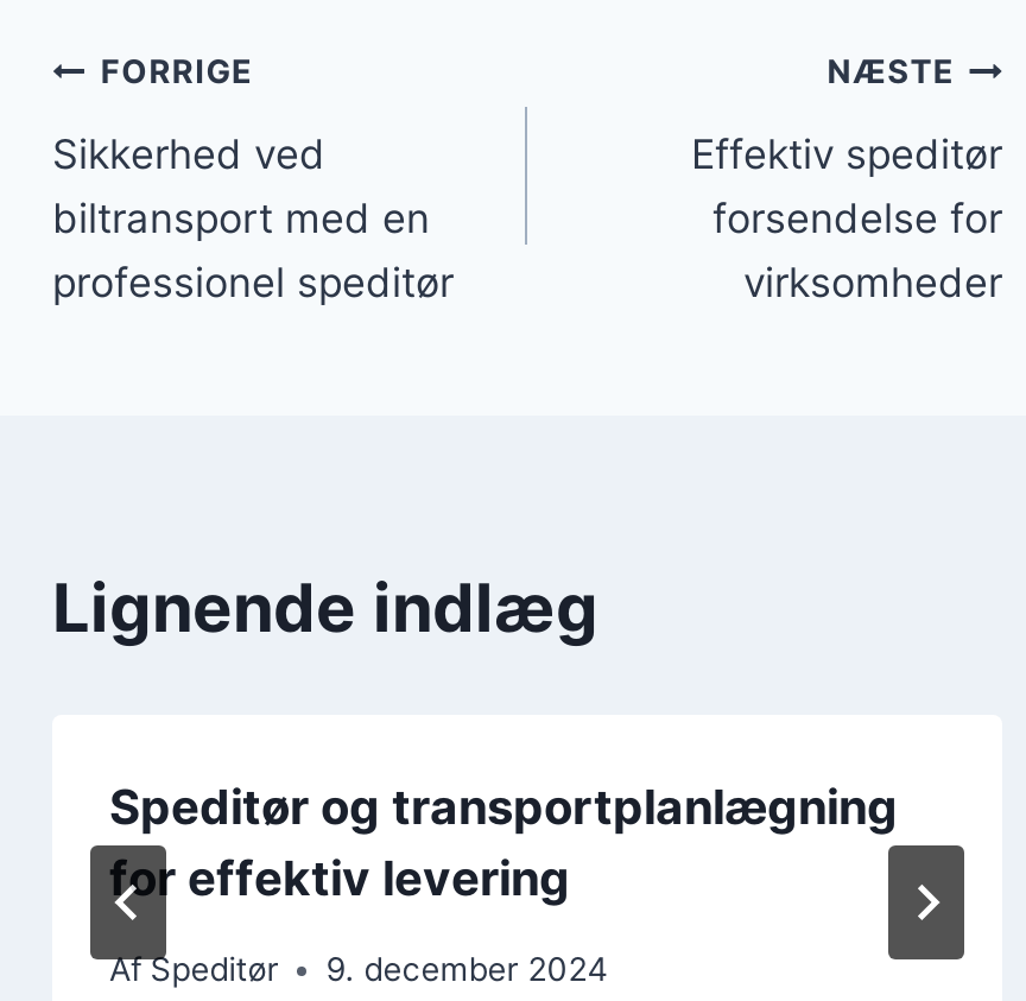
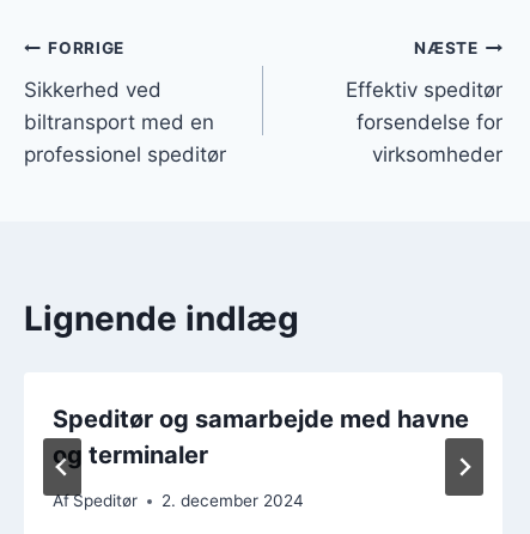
[109,778,898,906] Speditør og transportplanlægning | for effektiv levering -> [53,404,469,469] Speditør og samarbejde med havne | og terminaler
[109,950,608,988] Af Speditør 9. december 2024 -> [53,491,304,510] Af Speditør 2. december 2024

